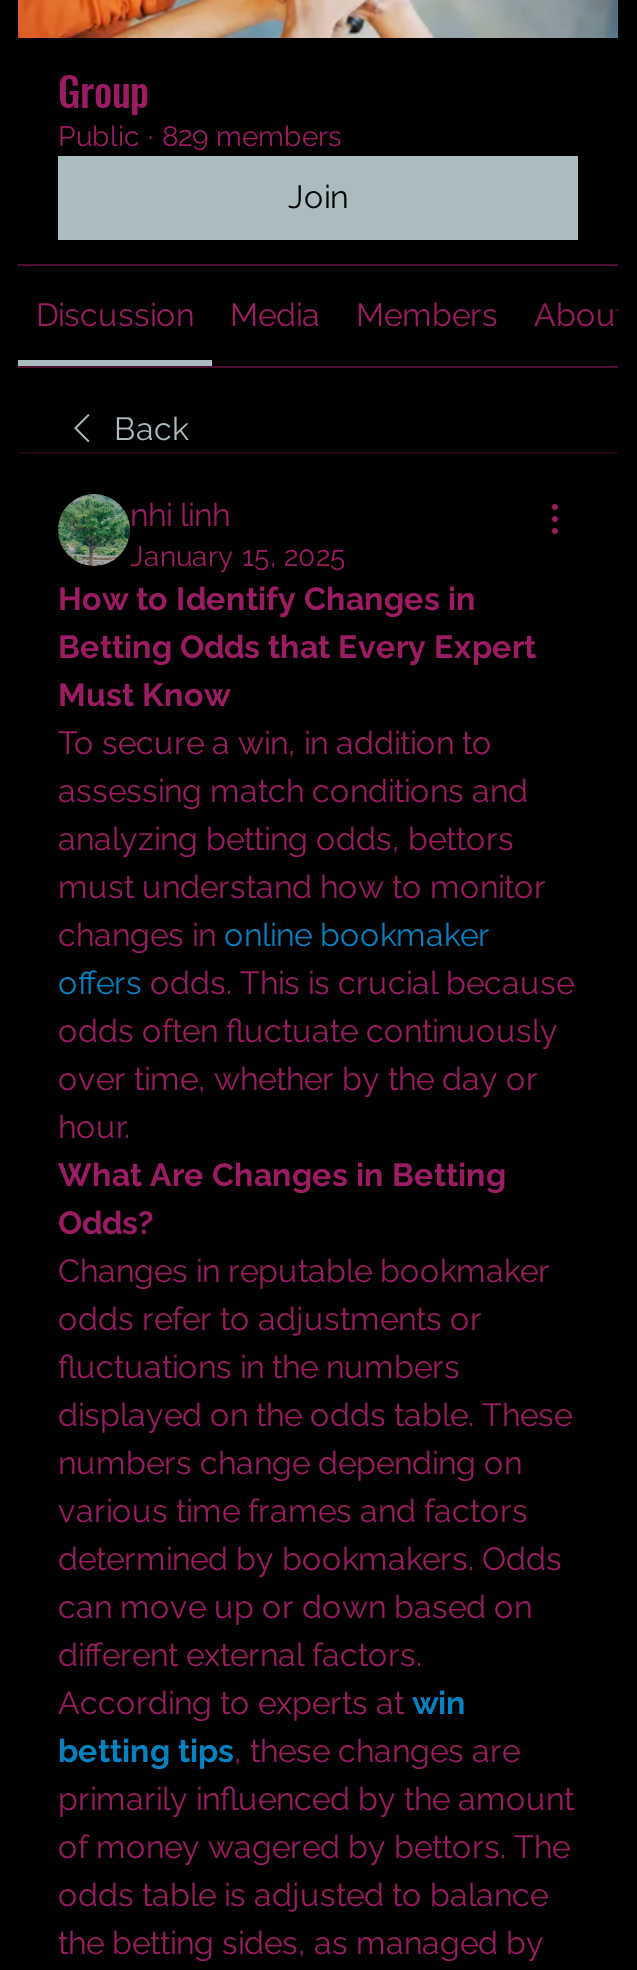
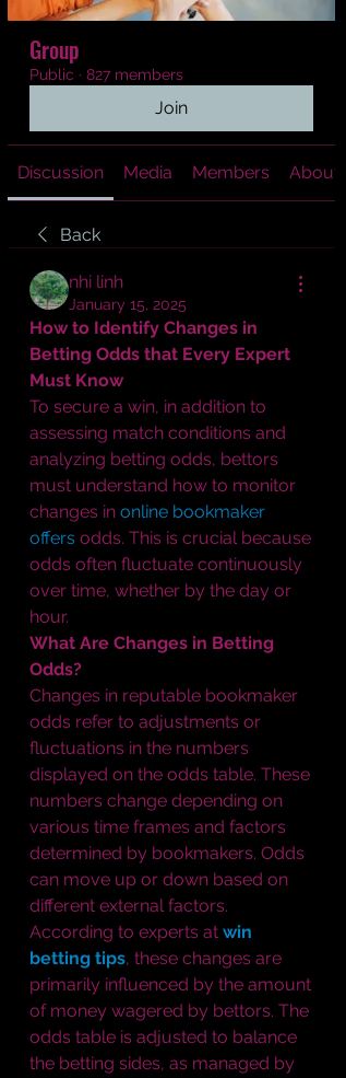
[58,120,342,152] Public · 829 members -> [29,66,183,83] Public · 827 members

